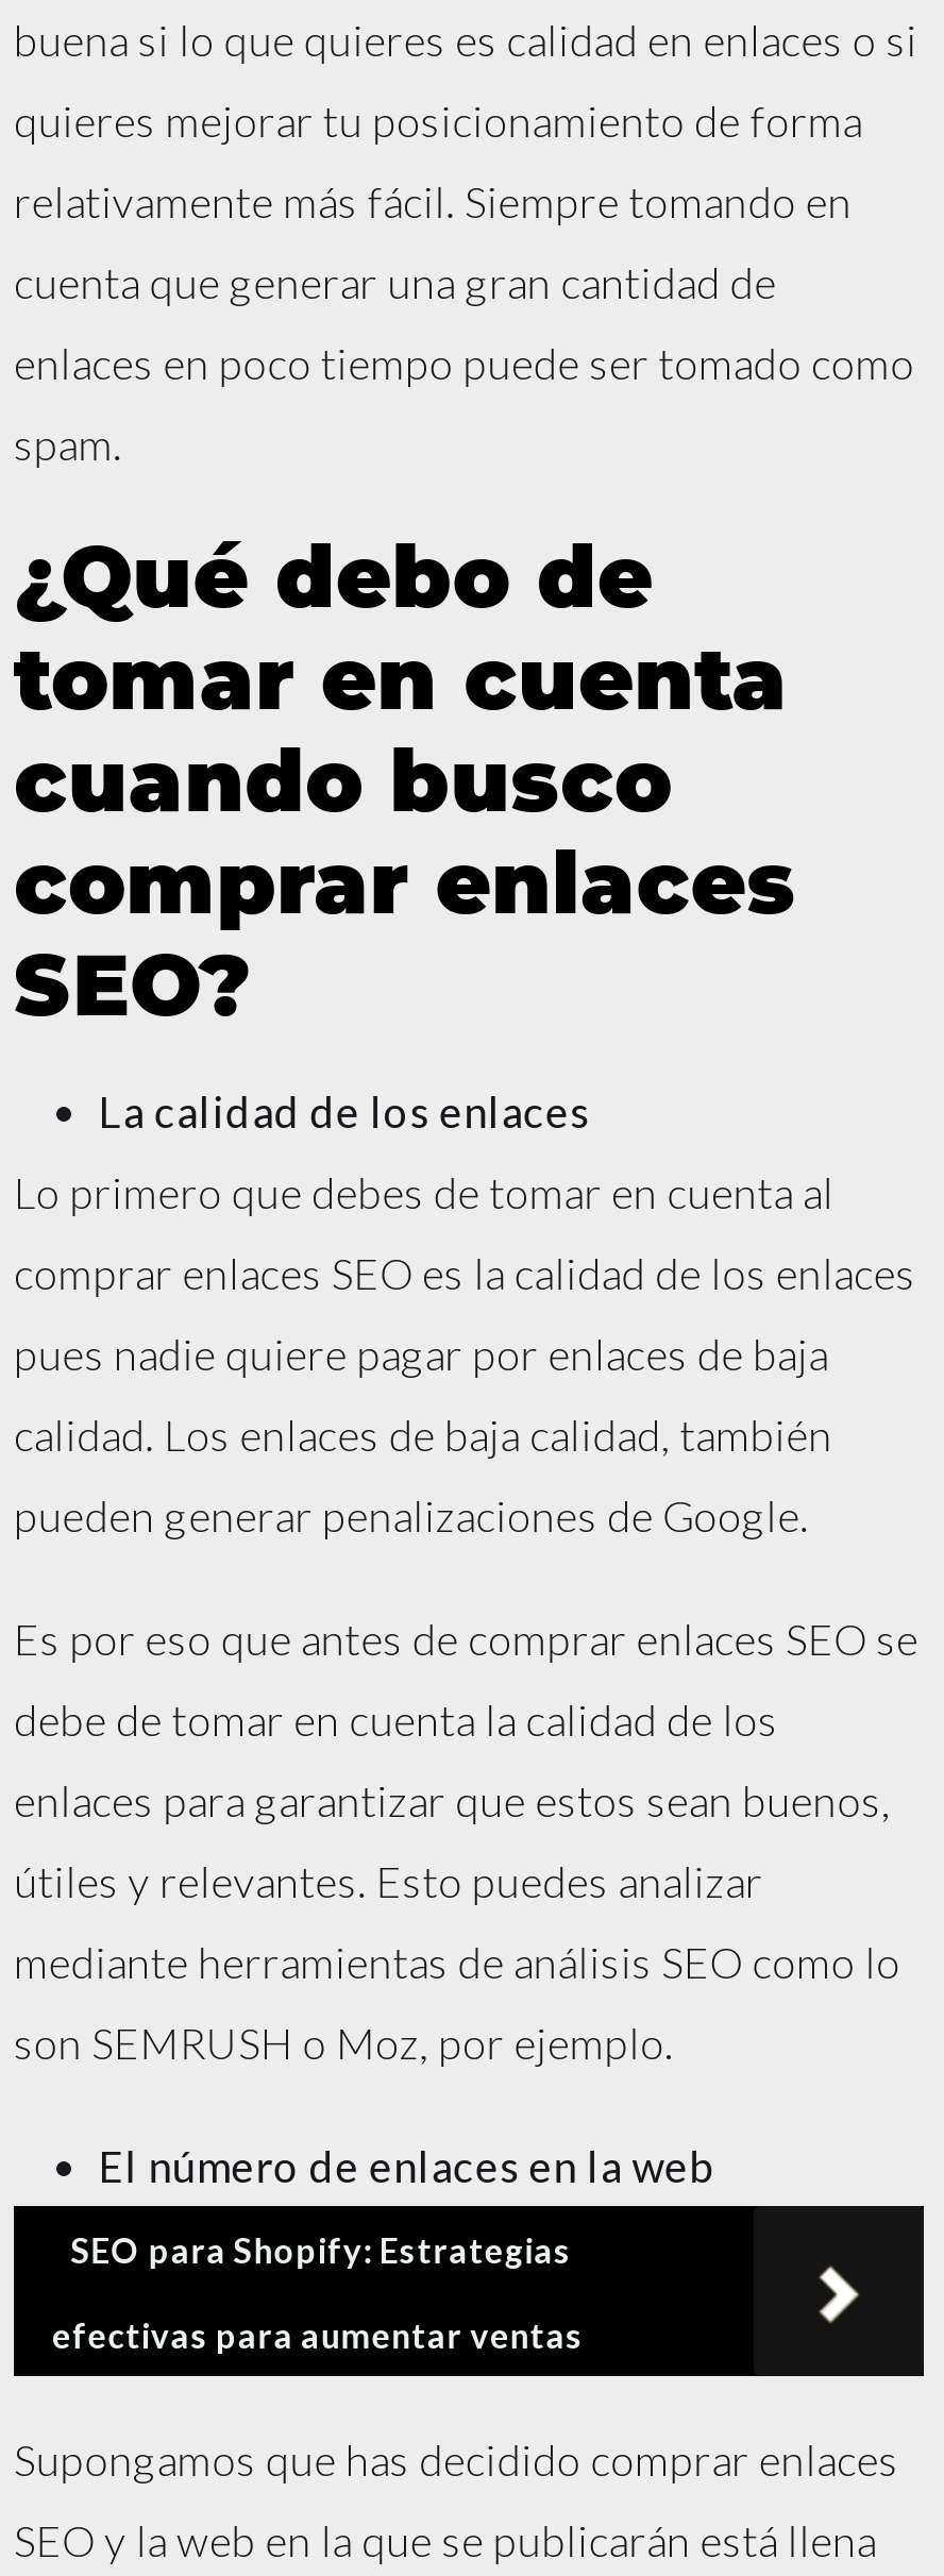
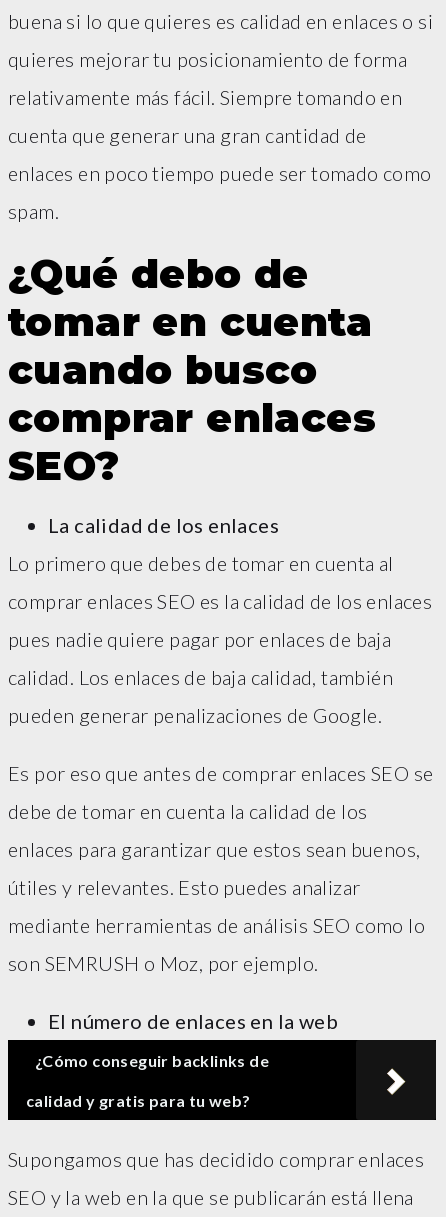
[71,2229,572,2270] SEO para Shopify: Estrategias -> [35,1051,269,1070] ¿Cómo conseguir backlinks de
[52,2314,584,2355] efectivas para aumentar ventas -> [26,1091,251,1110] calidad y gratis para tu web?

